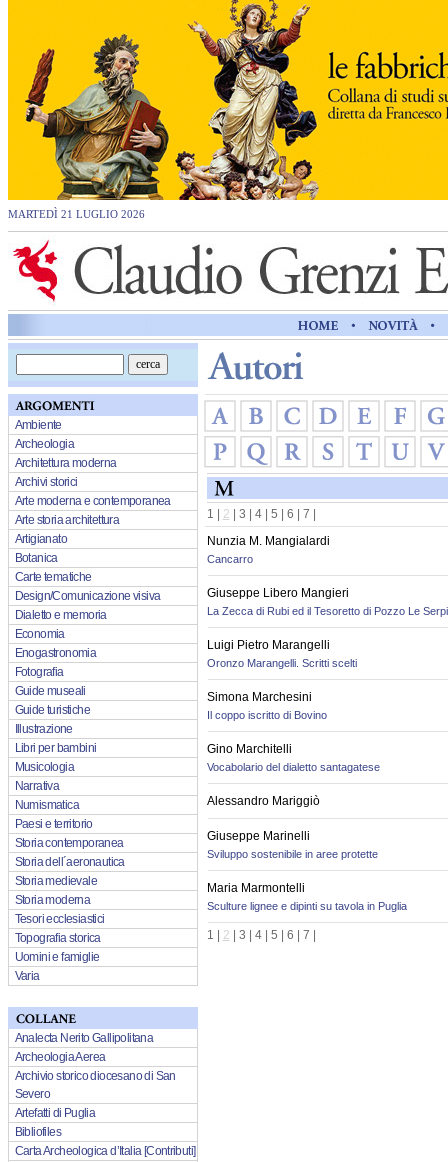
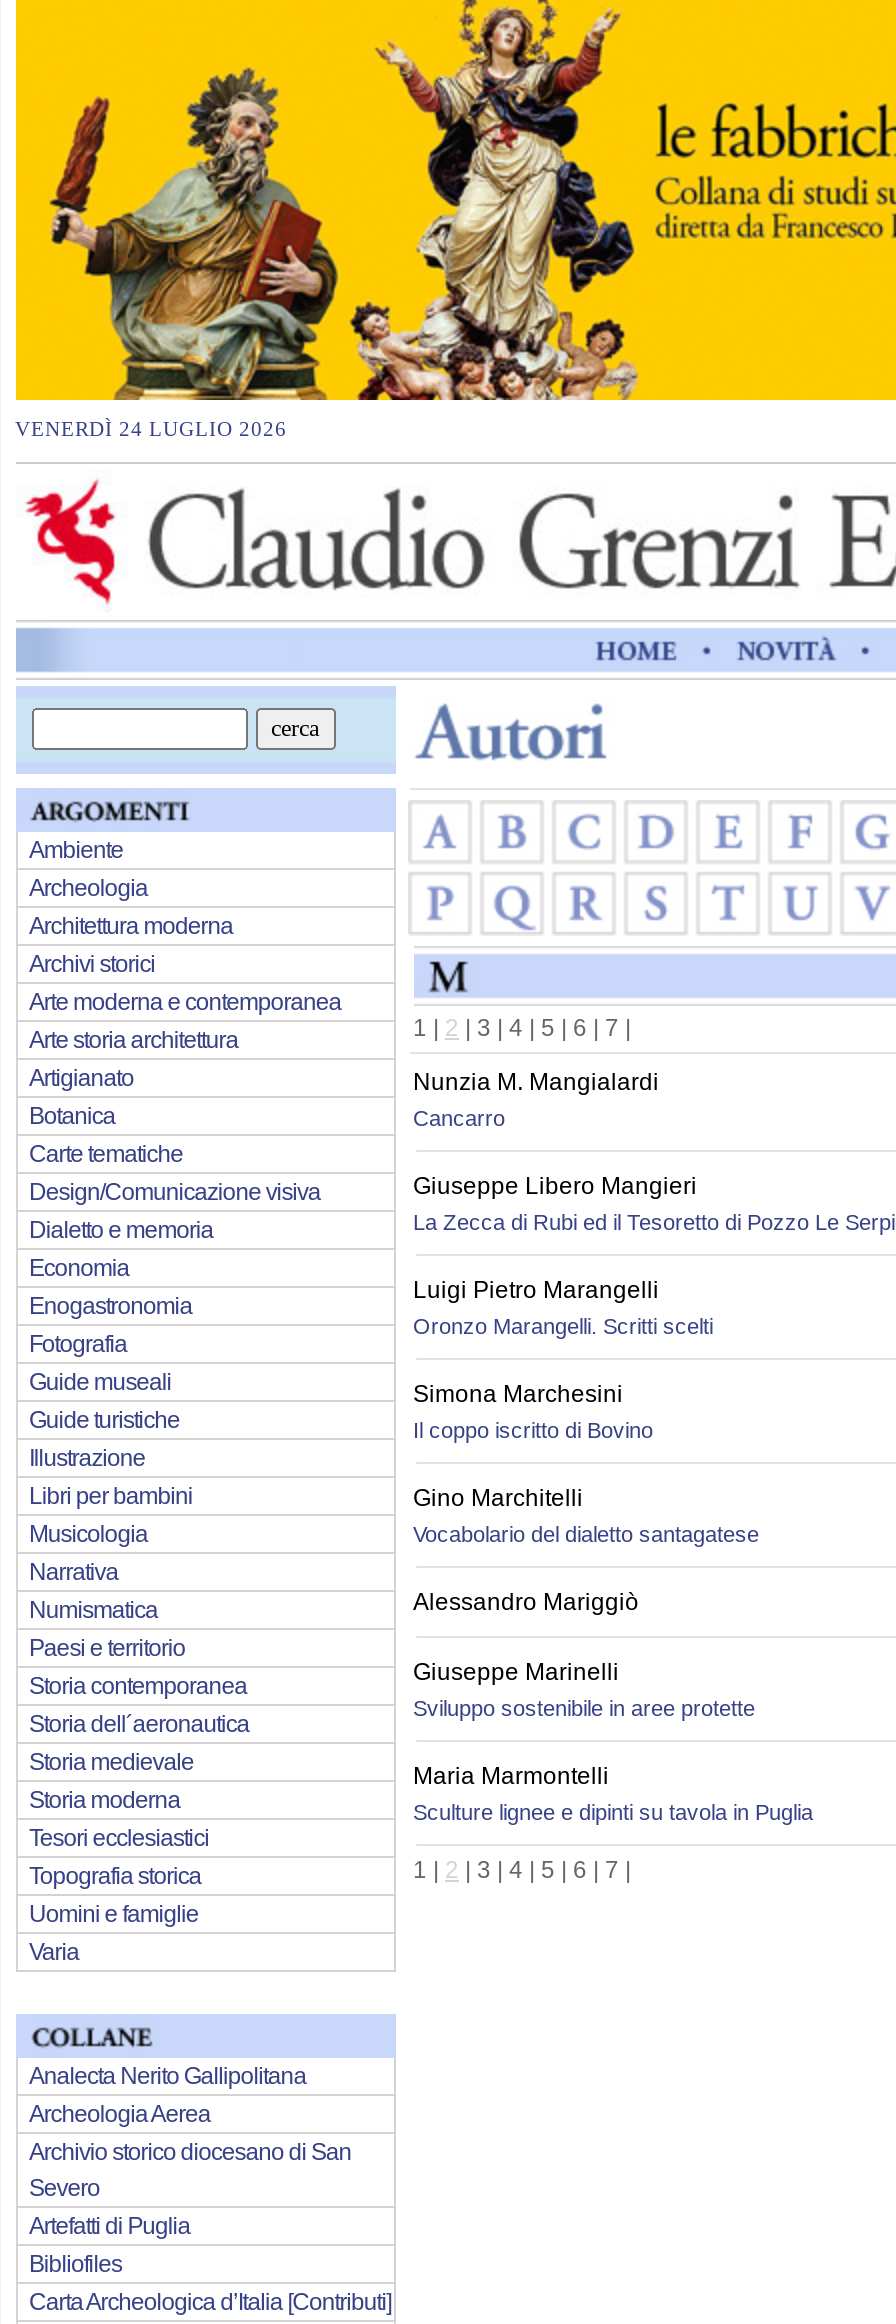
[7,209,144,220] MARTEDÌ 21 LUGLIO 2026 -> [15,419,287,441] VENERDÌ 24 LUGLIO 2026

